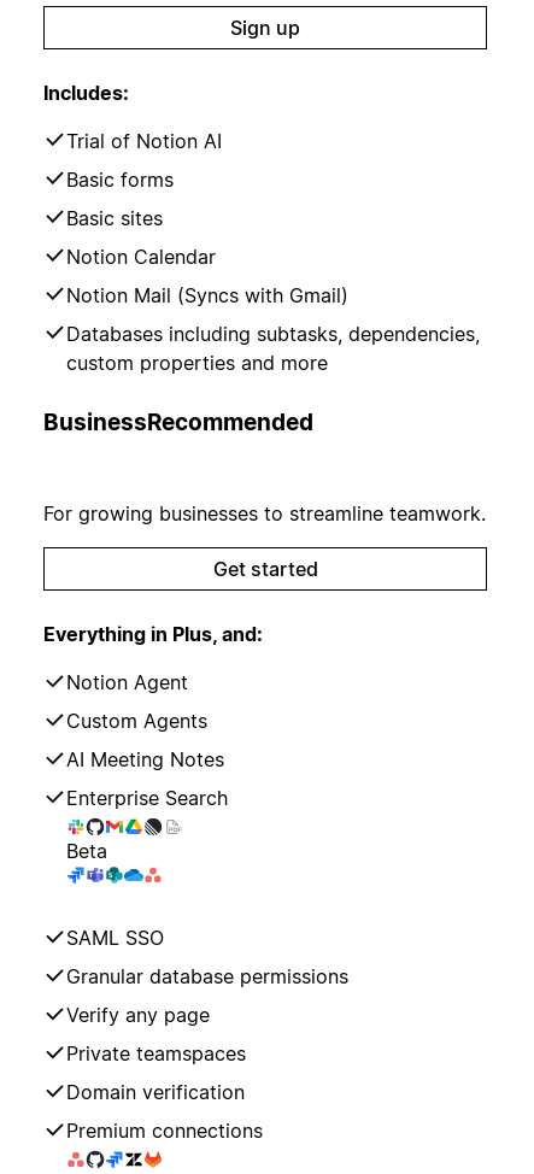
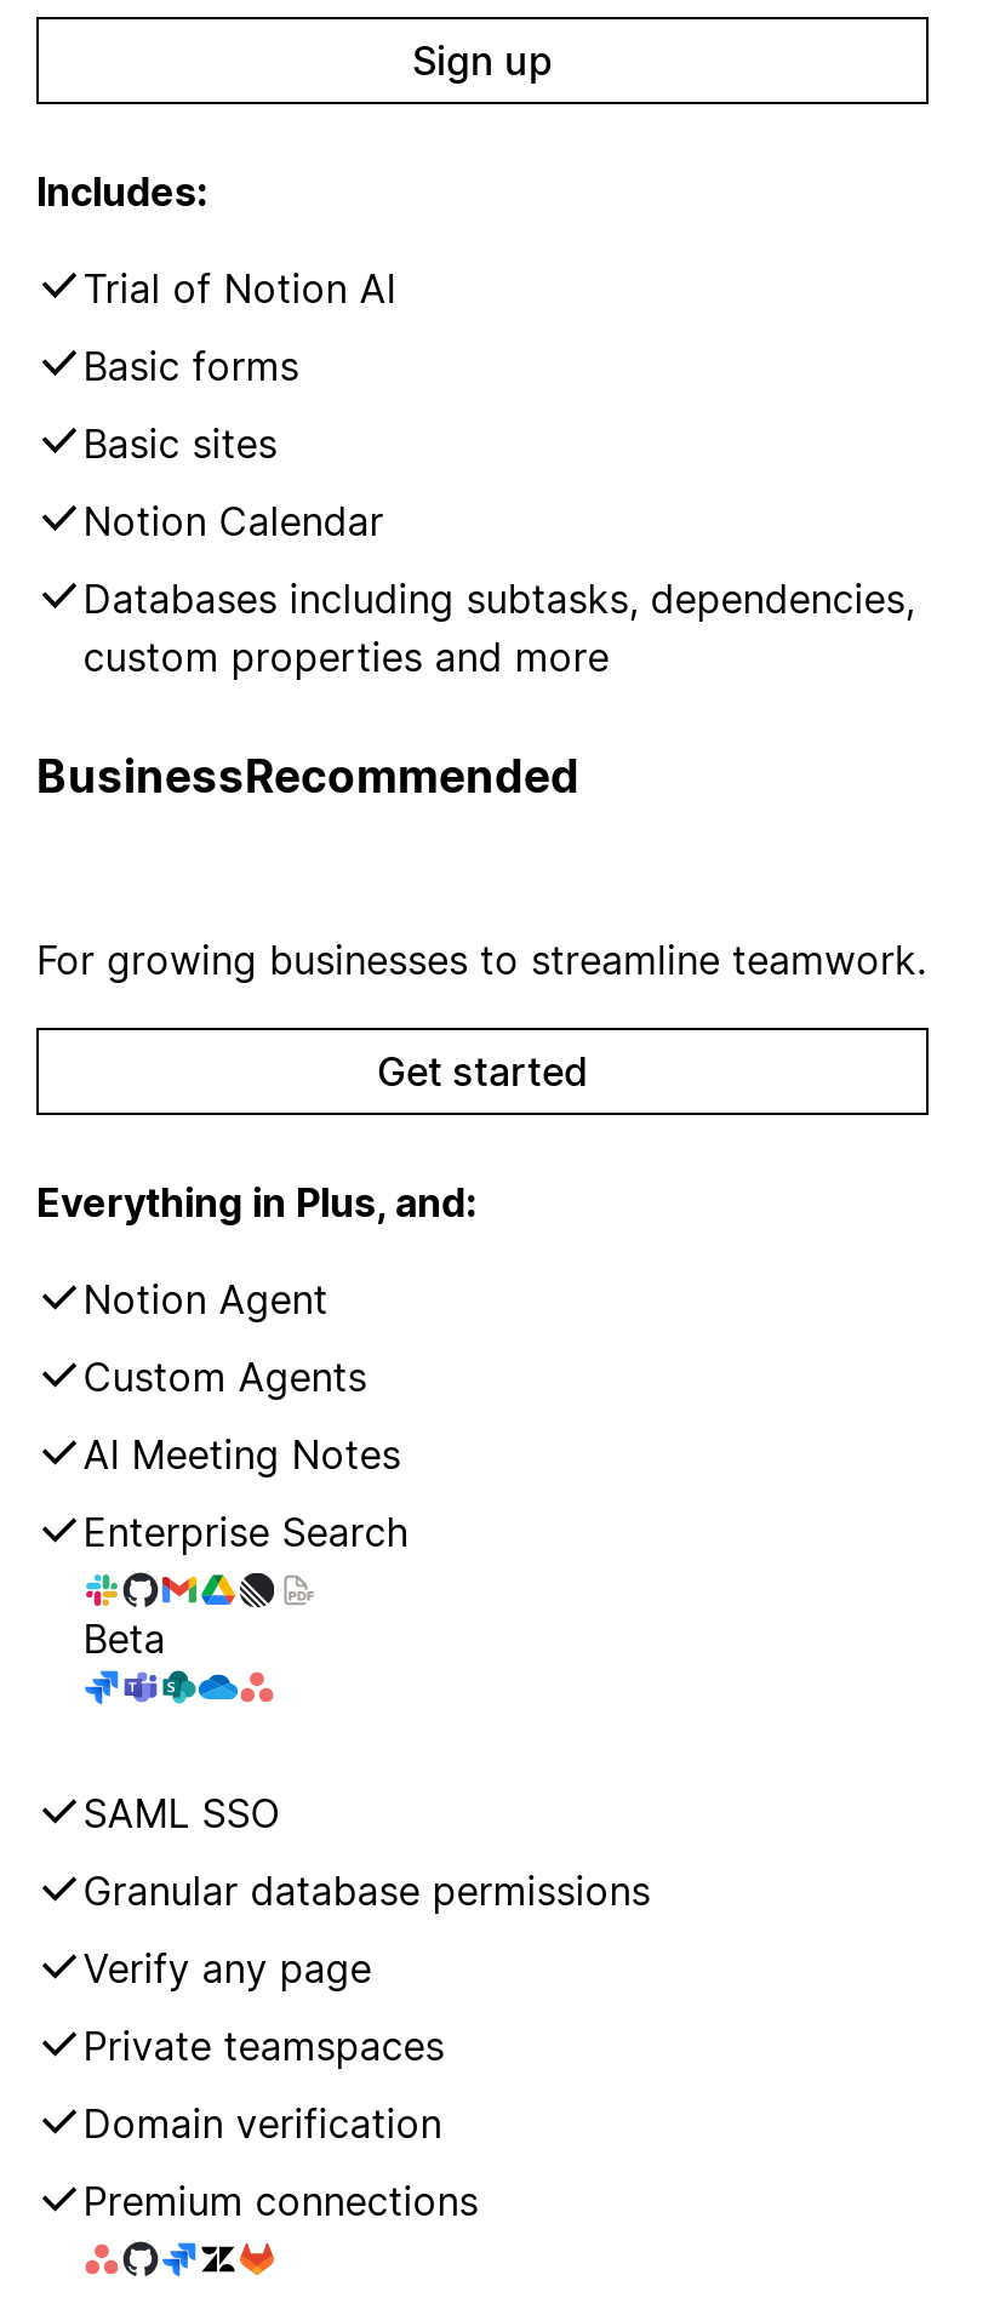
[67,283,349,307] Notion Mail (Syncs with Gmail) -> none

